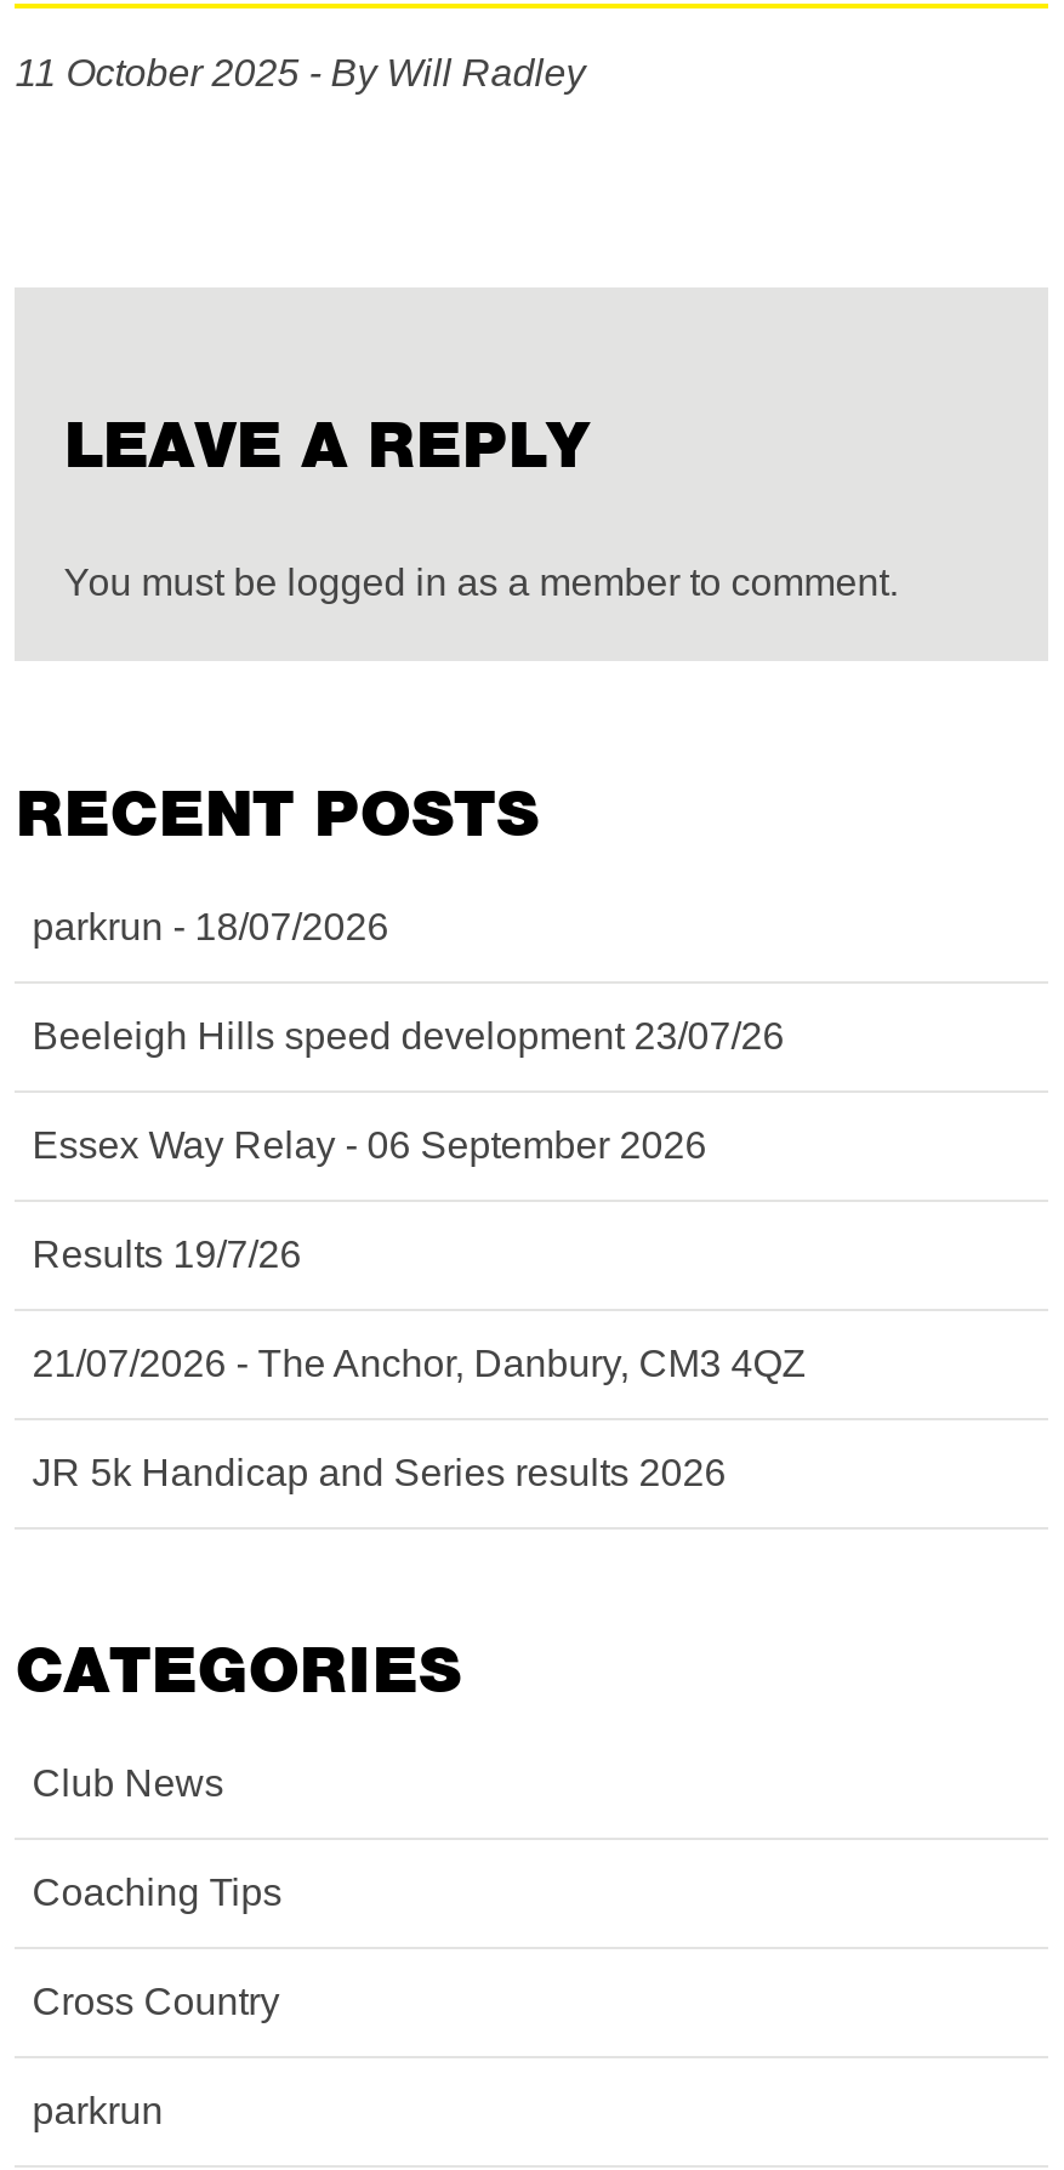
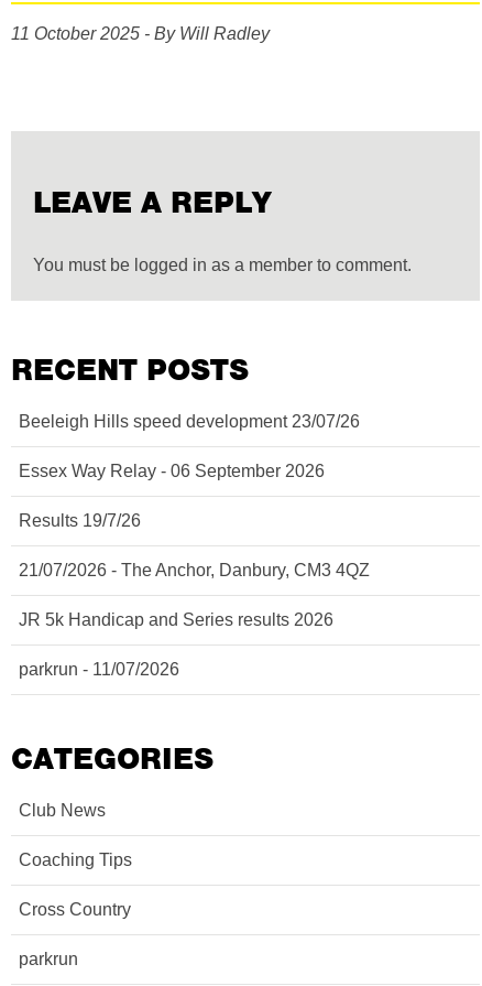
[32,906,389,947] parkrun - 18/07/2026 -> none
moved [32,1015,806,1493] -> [19,412,370,629]: Beeleigh Hills speed development 23/07/26 | Essex Way Relay - 06 September 2026 | Results 19/7/26 | 21/07/2026 - The Anchor, Danbury, CM3 4QZ | JR 5k Handicap and Series results 2026
none -> [19,660,180,679] parkrun - 11/07/2026

